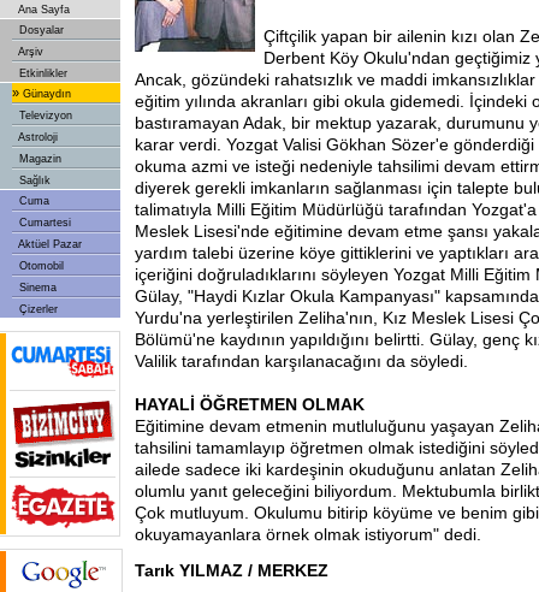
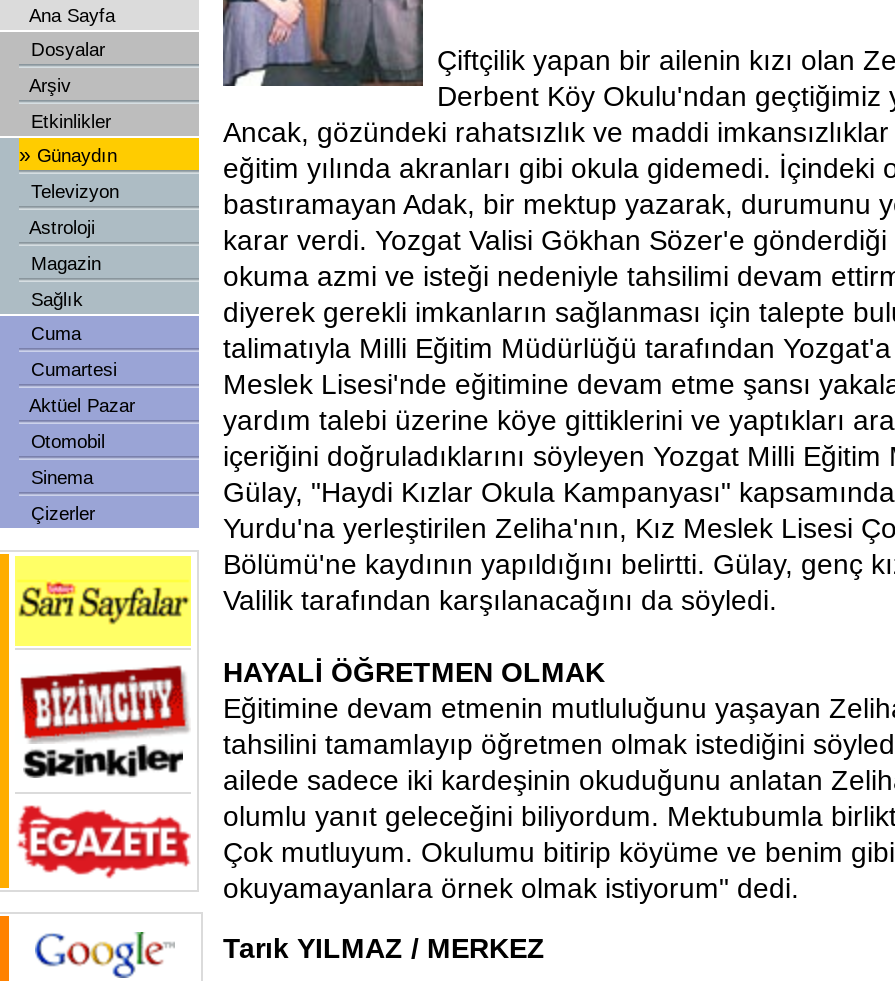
[10,335,115,389] [image] -> [13,554,193,648] [image]

